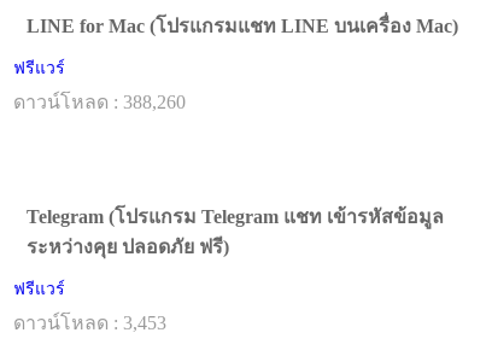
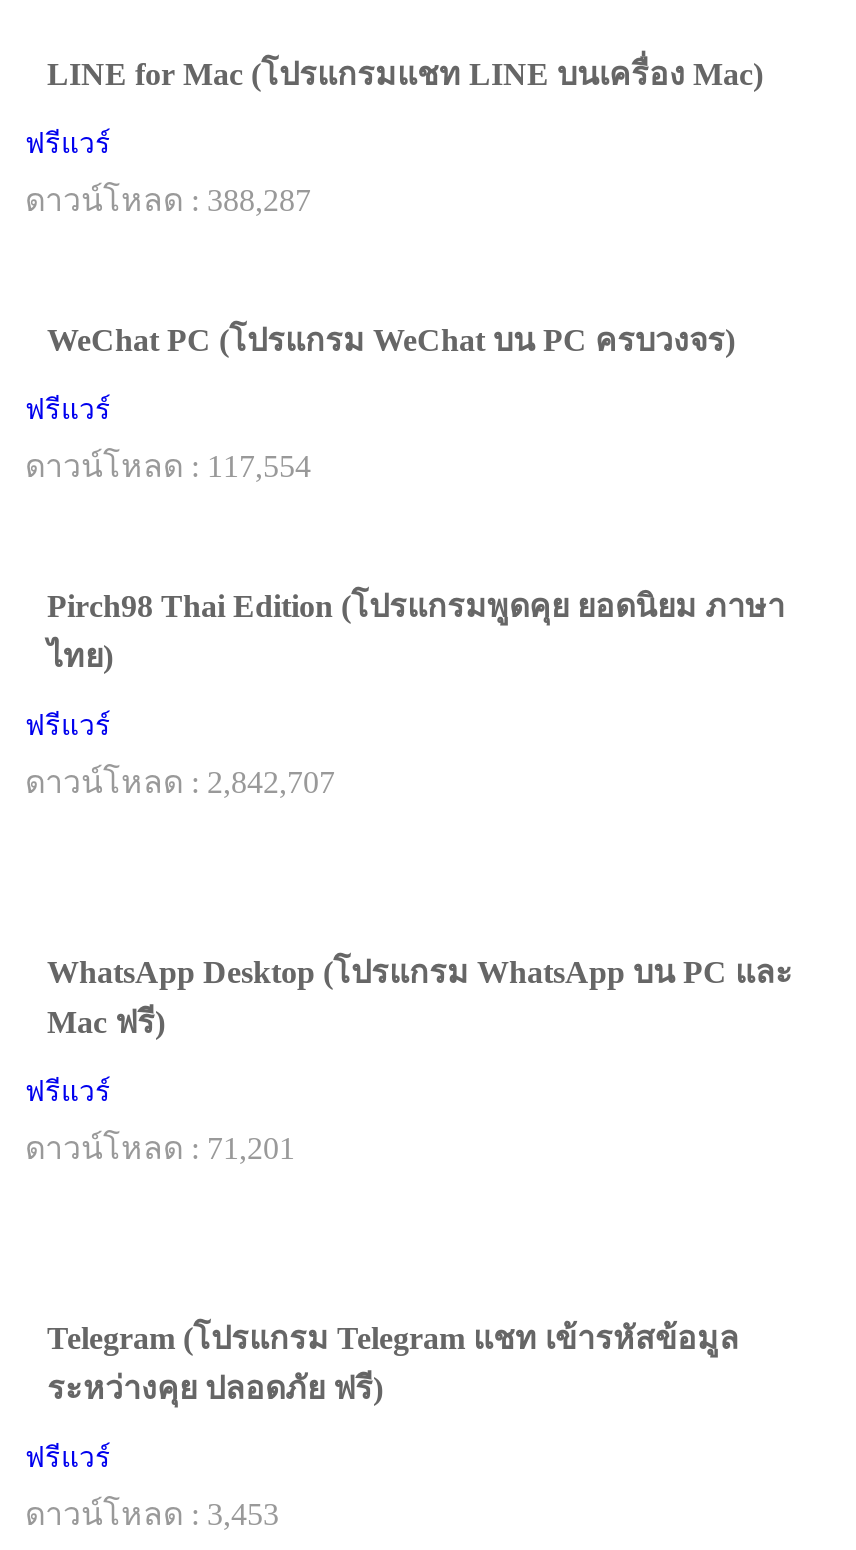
none -> [25,323,735,483] WeChat PC (โปรแกรม WeChat บน PC ครบวงจร) | ฟรีแวร์ | ดาวน์โหลด : 117,554
none -> [25,589,785,799] Pirch98 Thai Edition (โปรแกรมพูดคุย ยอดนิยม ภาษา | ไทย) | ฟรีแวร์ | ดาวน์โหลด : 2,842,707
none -> [25,955,793,1165] WhatsApp Desktop (โปรแกรม WhatsApp บน PC และ | Mac ฟรี) | ฟรีแวร์ | ดาวน์โหลด : 71,201
[13,92,186,112] ดาวน์โหลด : 388,260 -> [25,183,311,217] ดาวน์โหลด : 388,287

